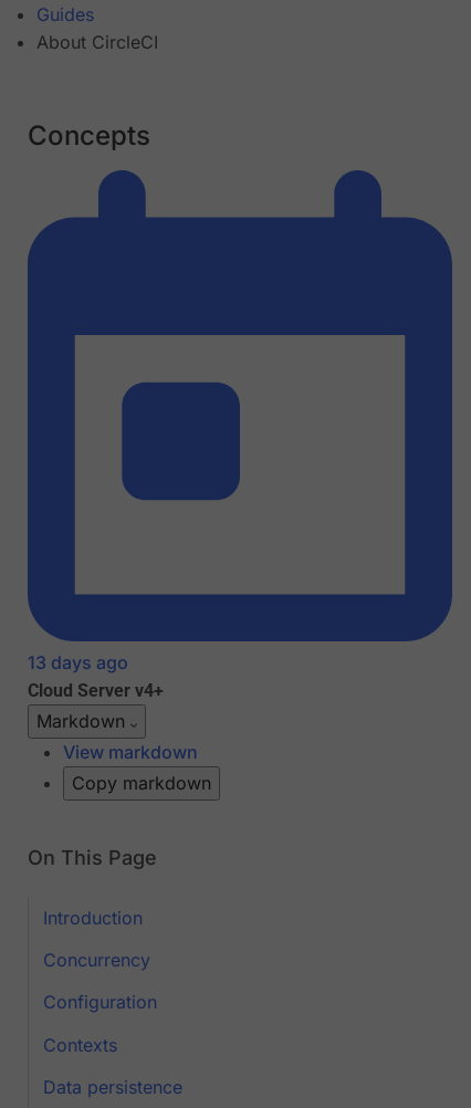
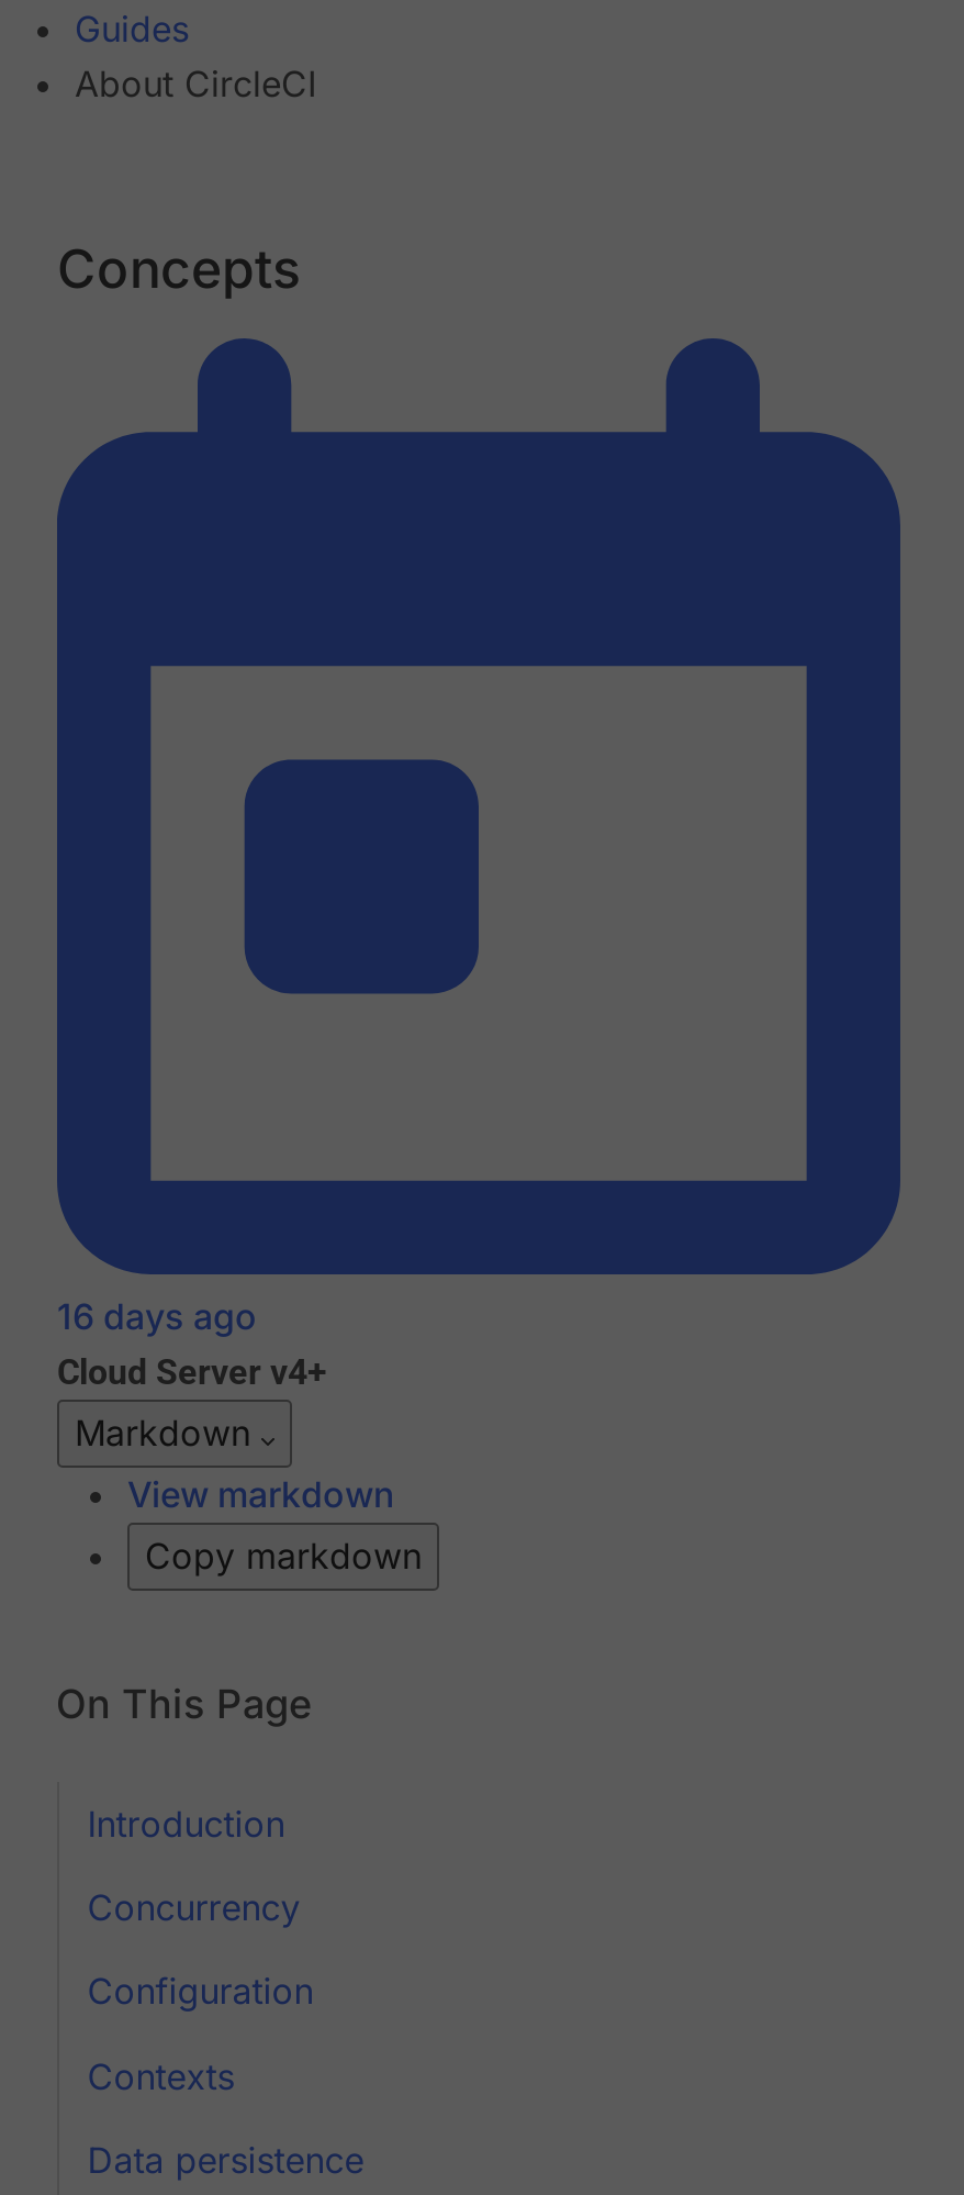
[28,652,128,674] 13 days ago -> [57,1295,257,1339] 16 days ago

